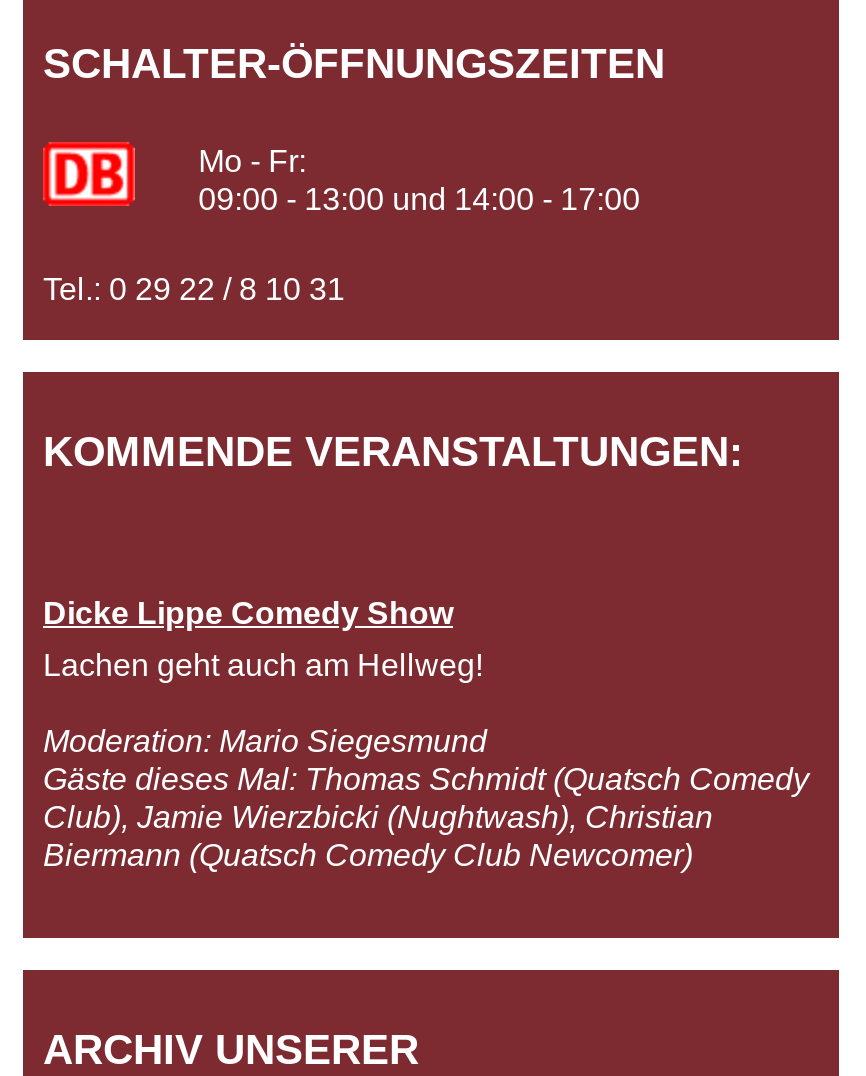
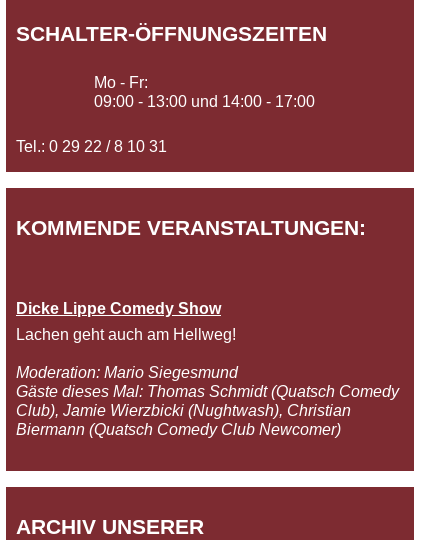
[41,140,137,208] [image] -> none

